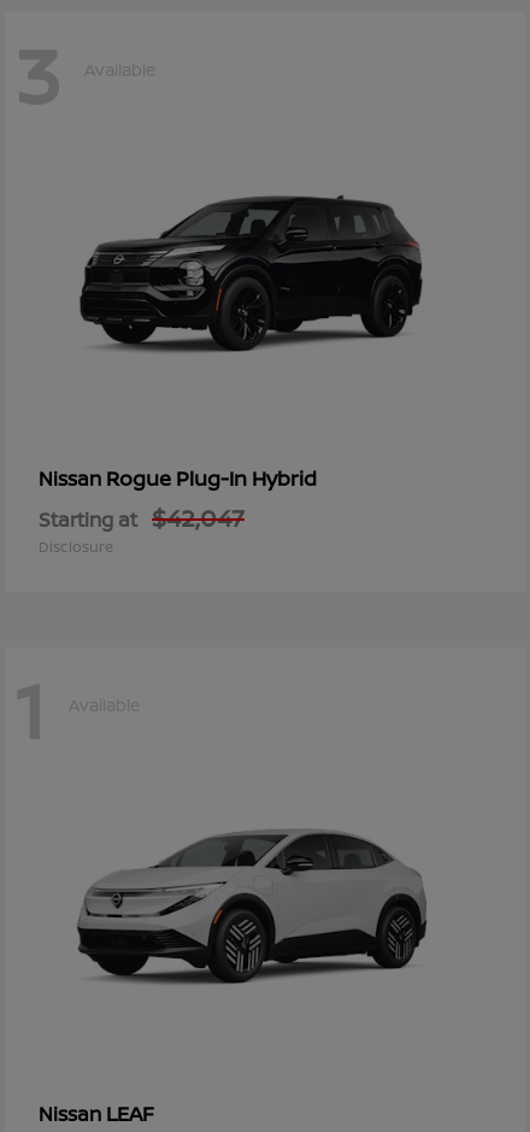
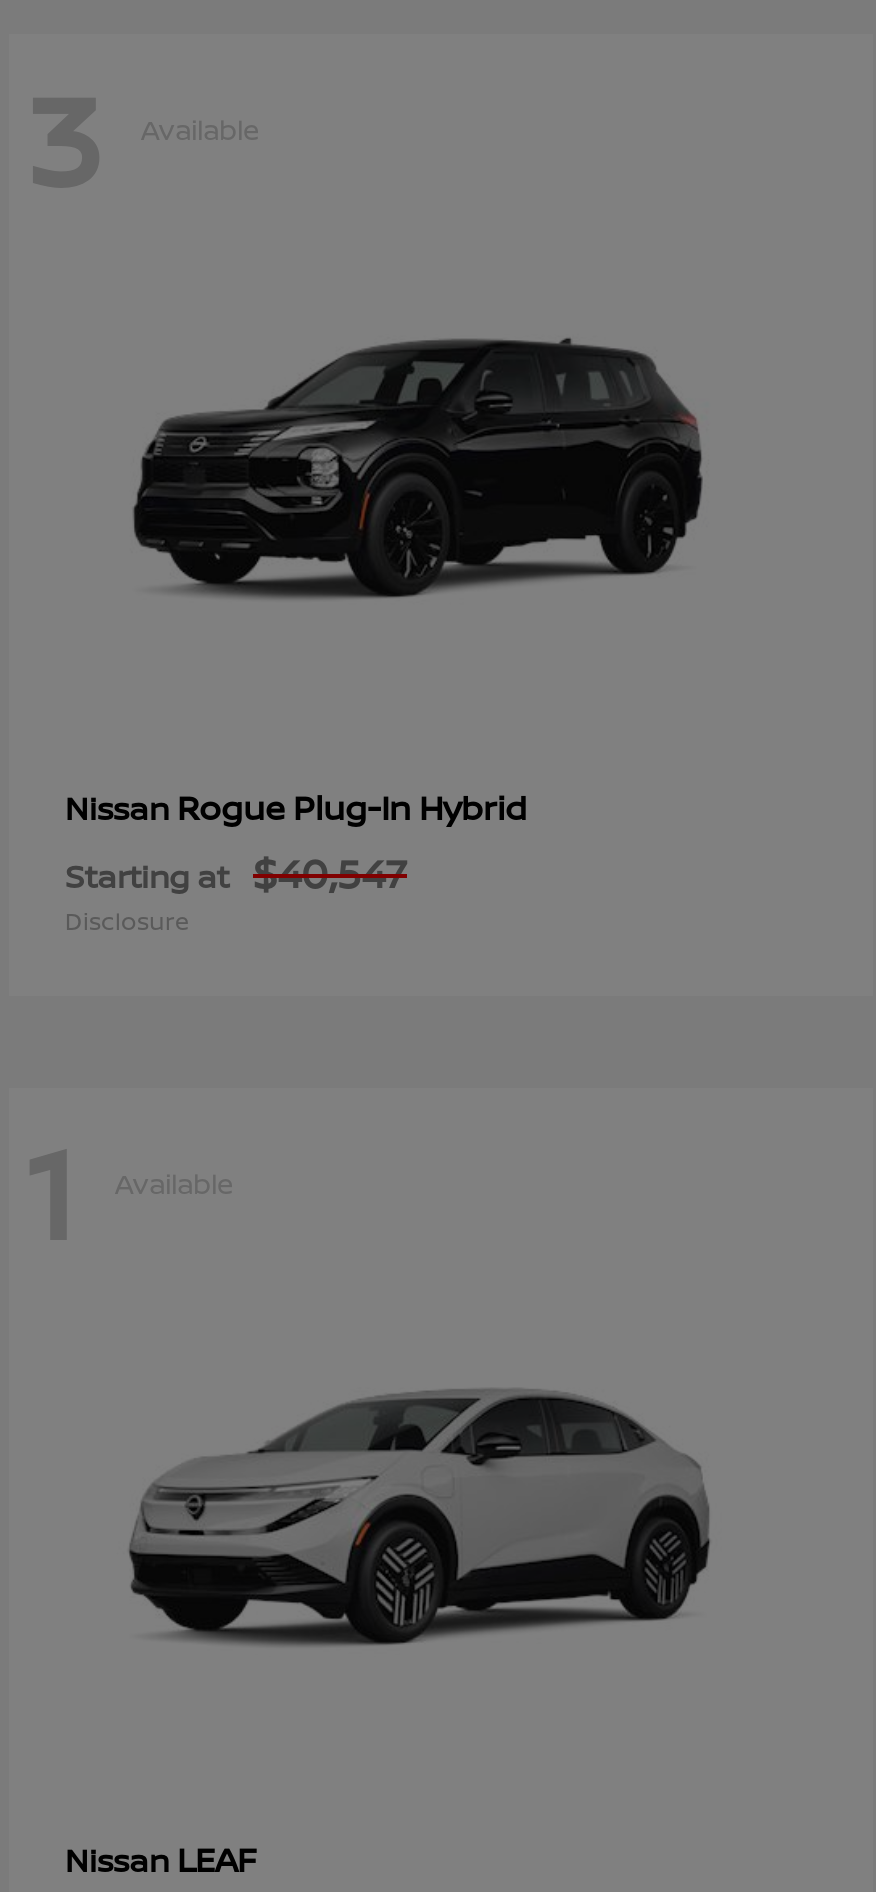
[39,501,245,534] Starting at $42,047 -> [65,846,407,900] Starting at $40,547

